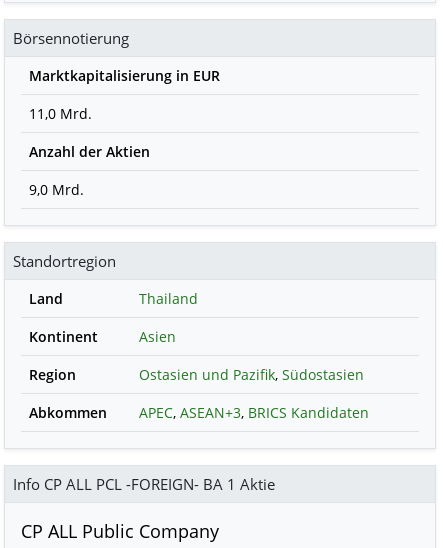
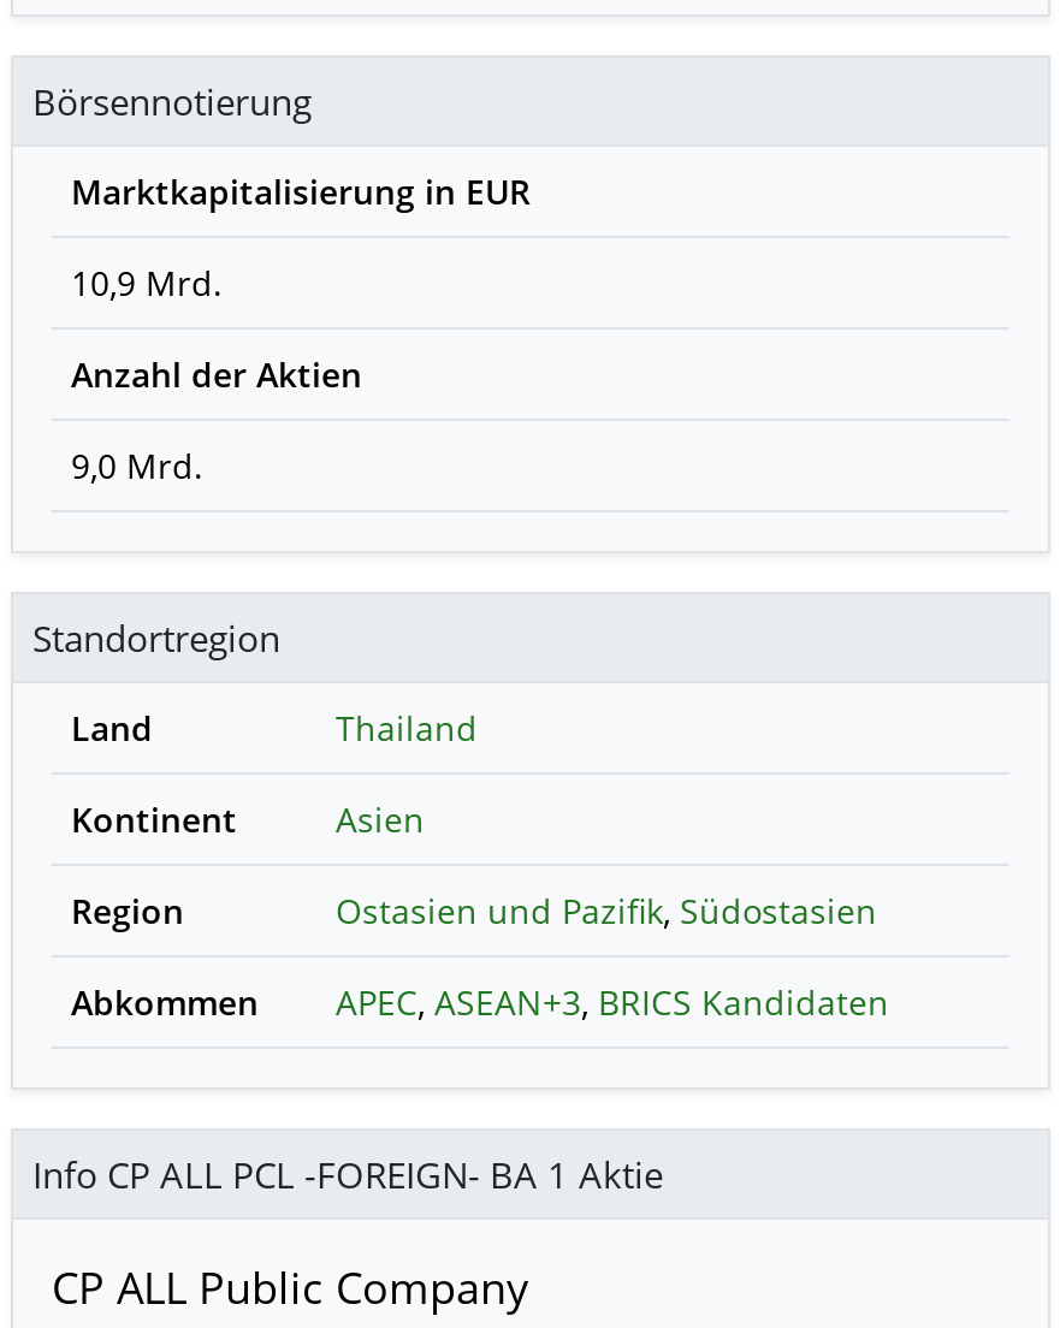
[29,104,92,123] 11,0 Mrd. -> [71,260,223,306] 10,9 Mrd.

